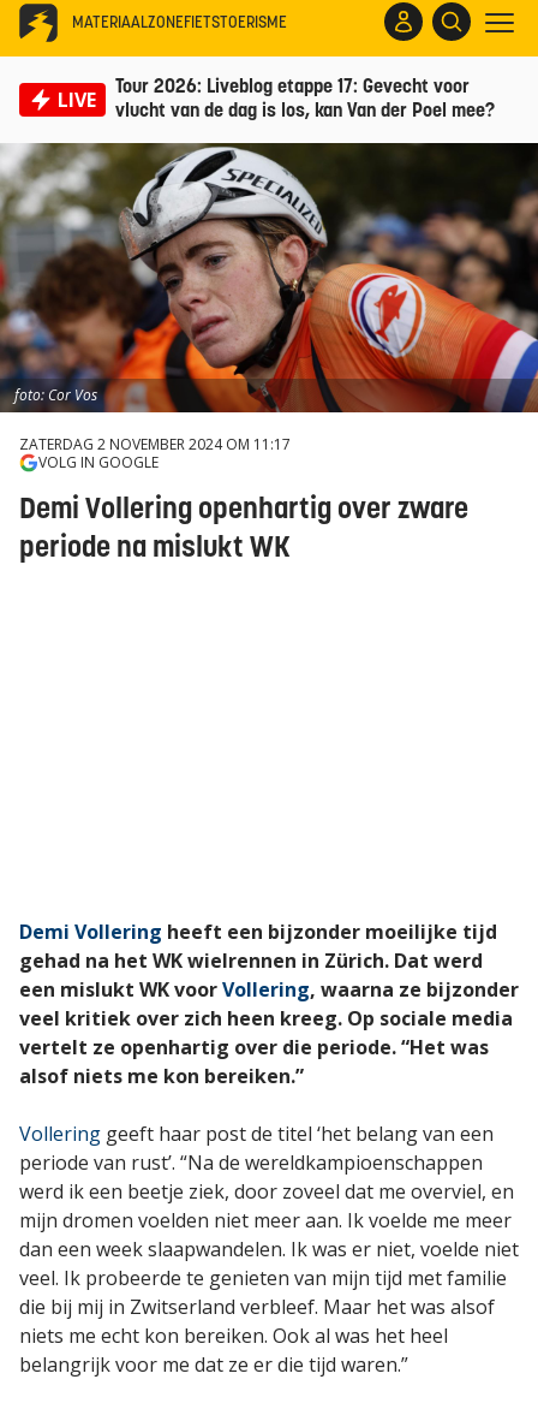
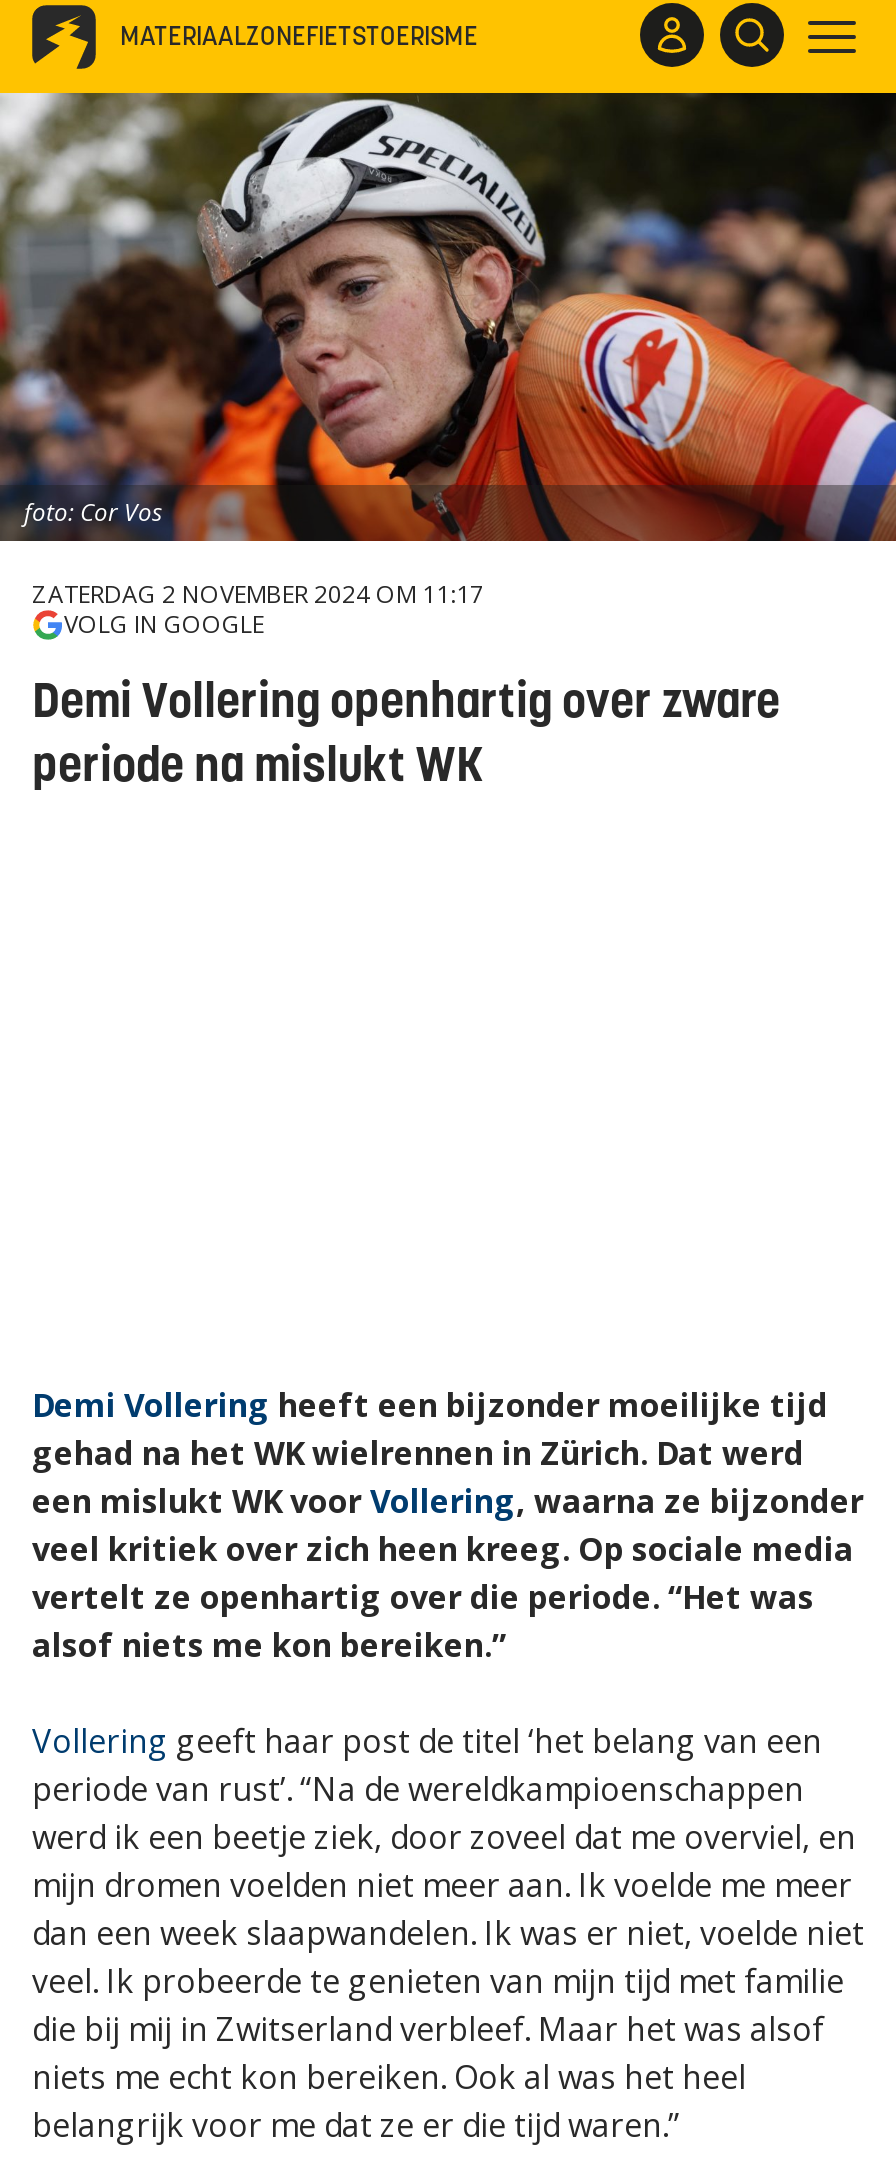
[58,78,495,121] LIVE | Tour 2026: Liveblog etappe 17: Gevecht voor | vlucht van de dag is los, kan Van der Poel mee? -> none

